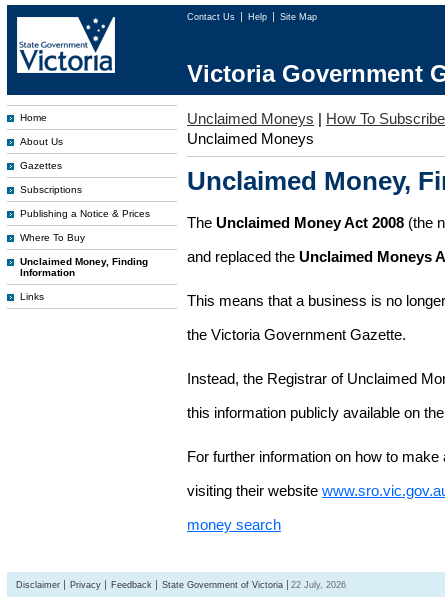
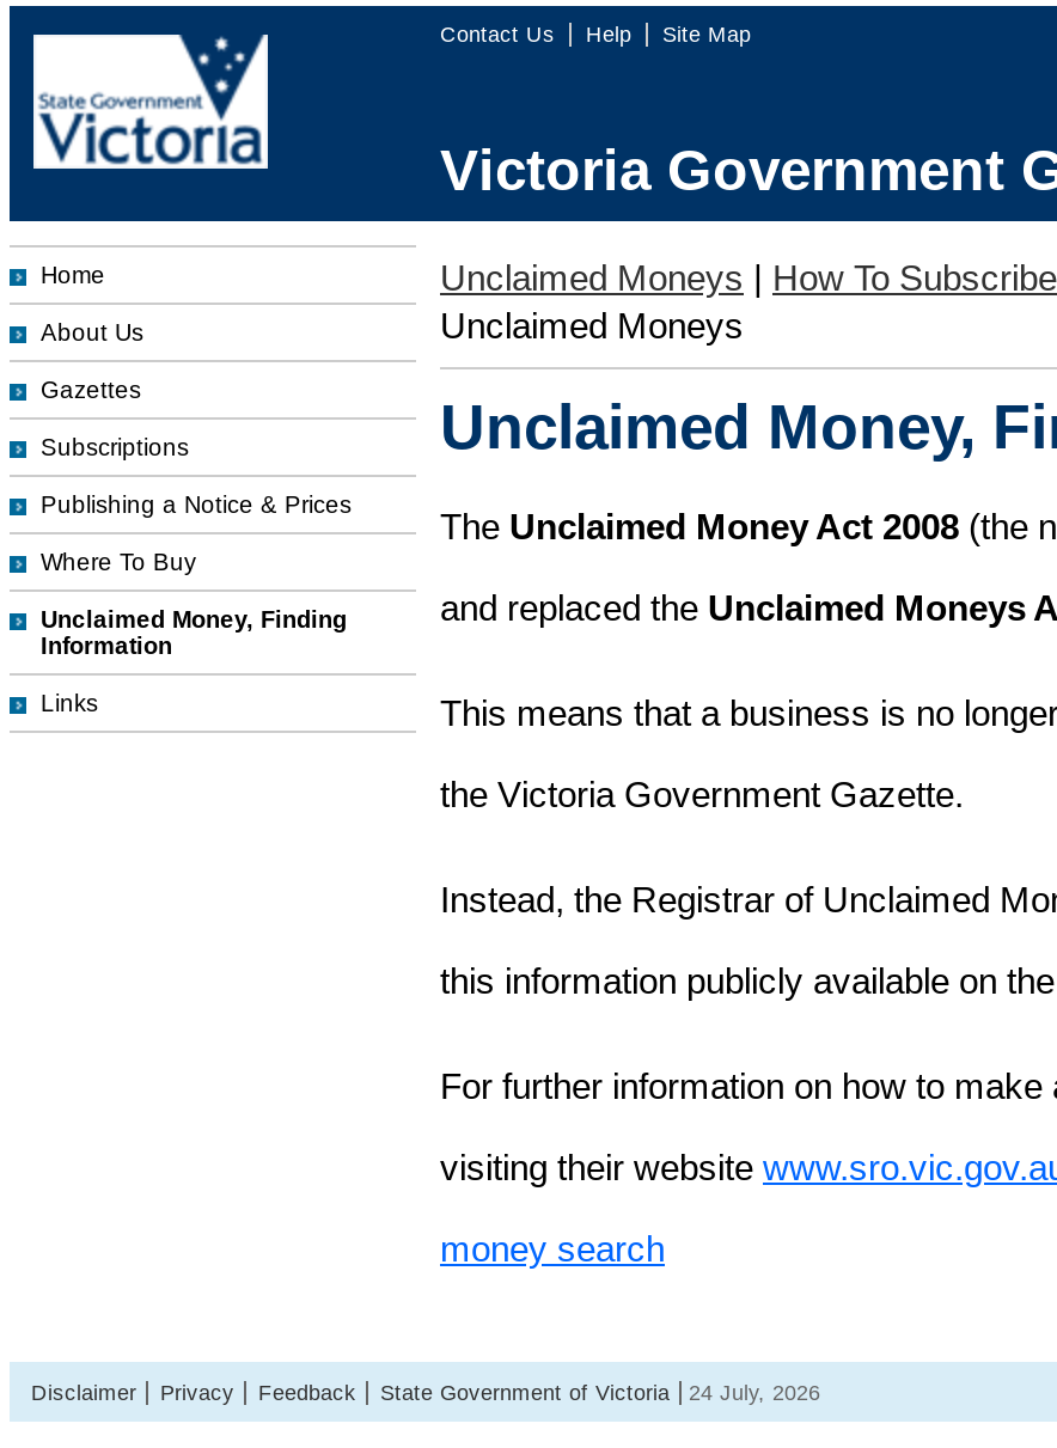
[16,580,346,590] Disclaimer Privacy Feedback State Government of Victoria 22 July, 2026 -> [31,1381,820,1405] Disclaimer Privacy Feedback State Government of Victoria 24 July, 2026

